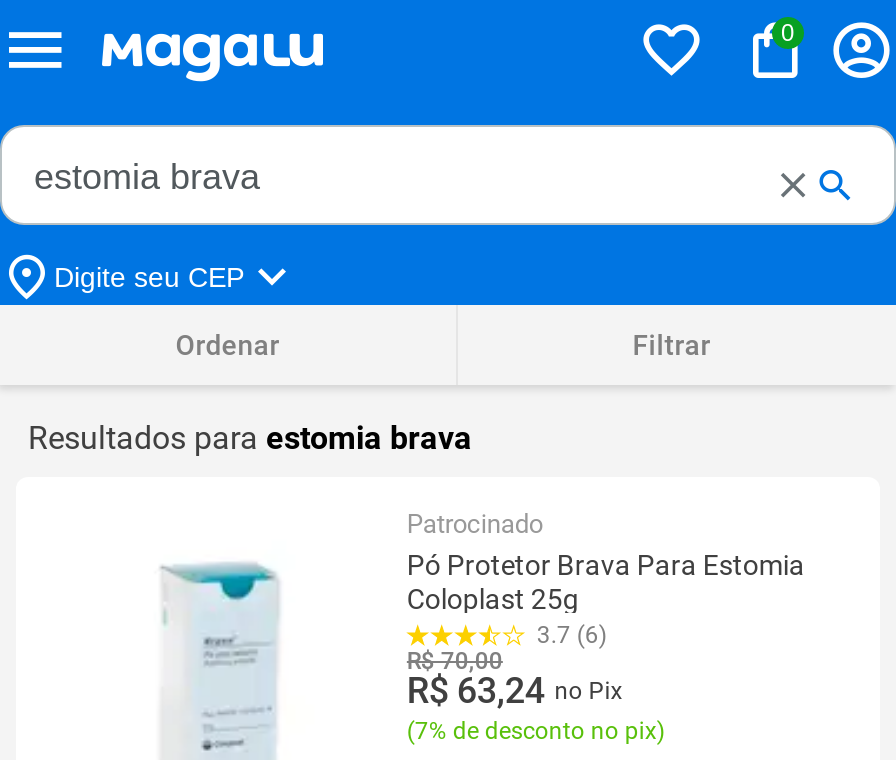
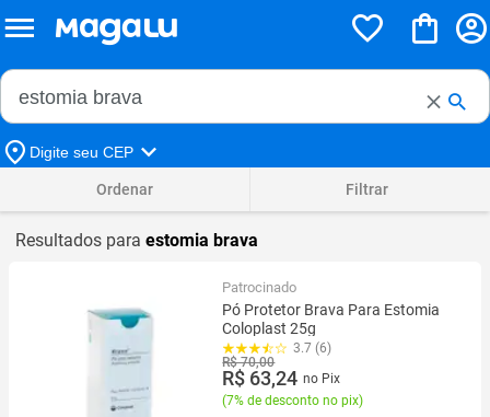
[781,19,795,47] 0 -> none

